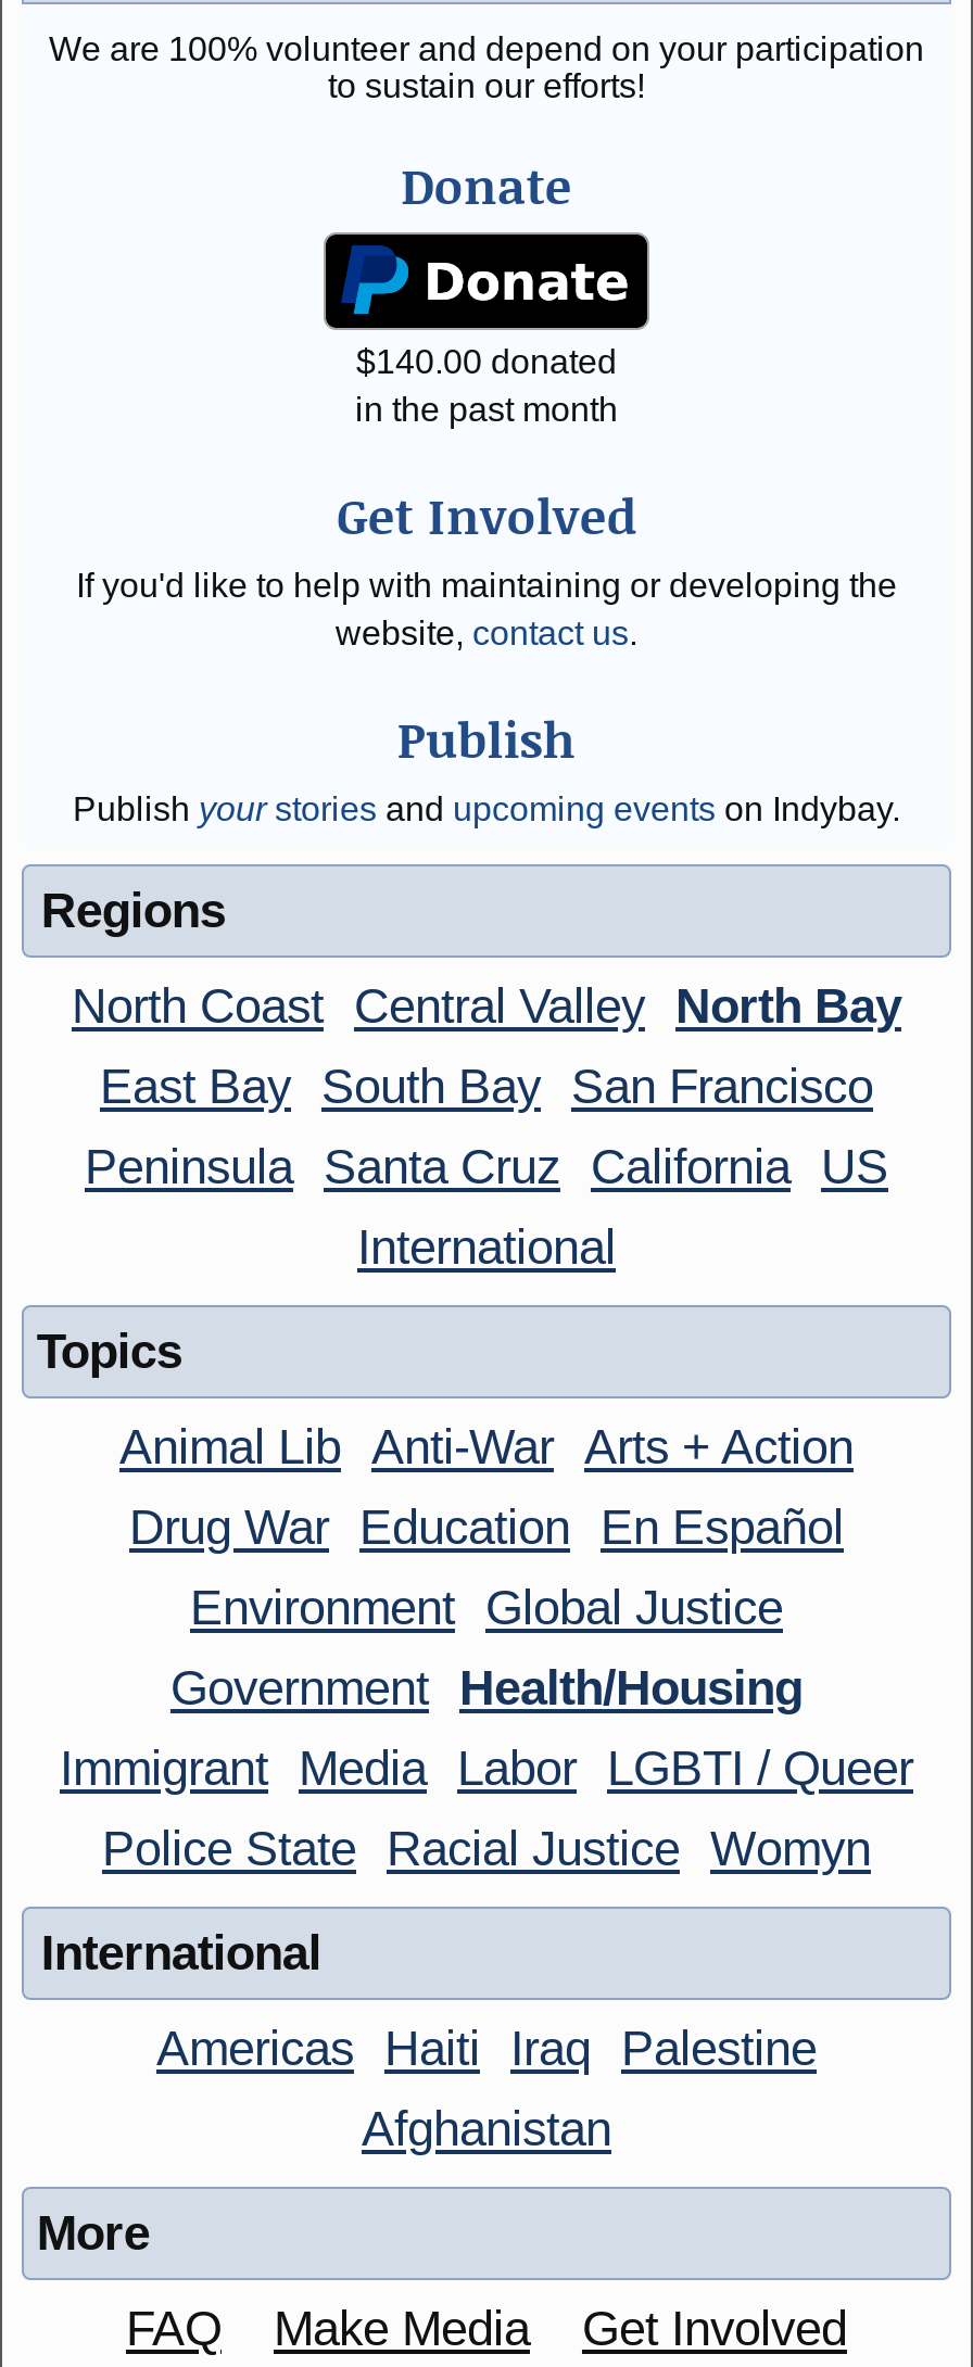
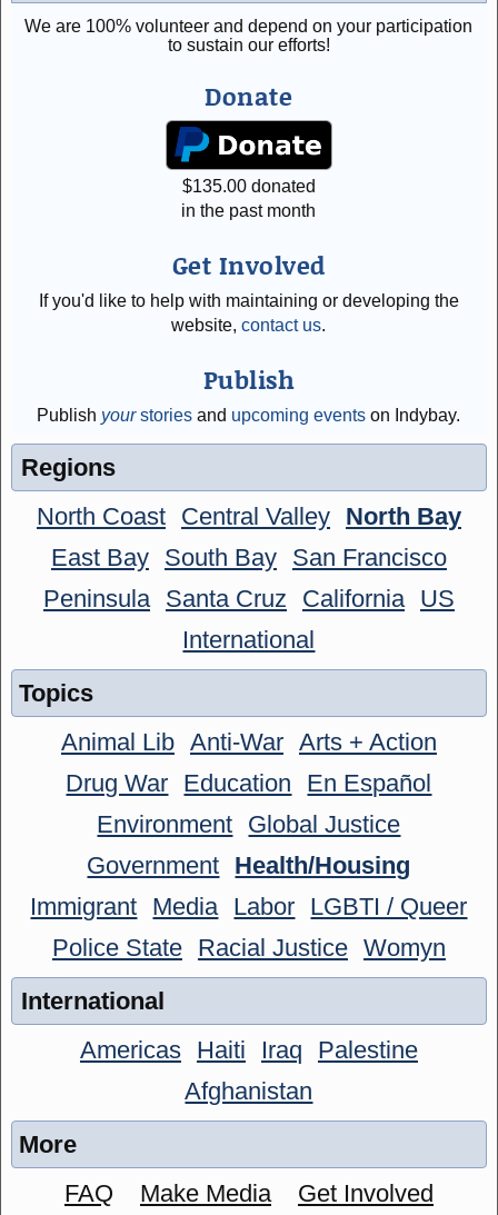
[356,342,617,379] $140.00 donated -> [182,176,316,195] $135.00 donated

